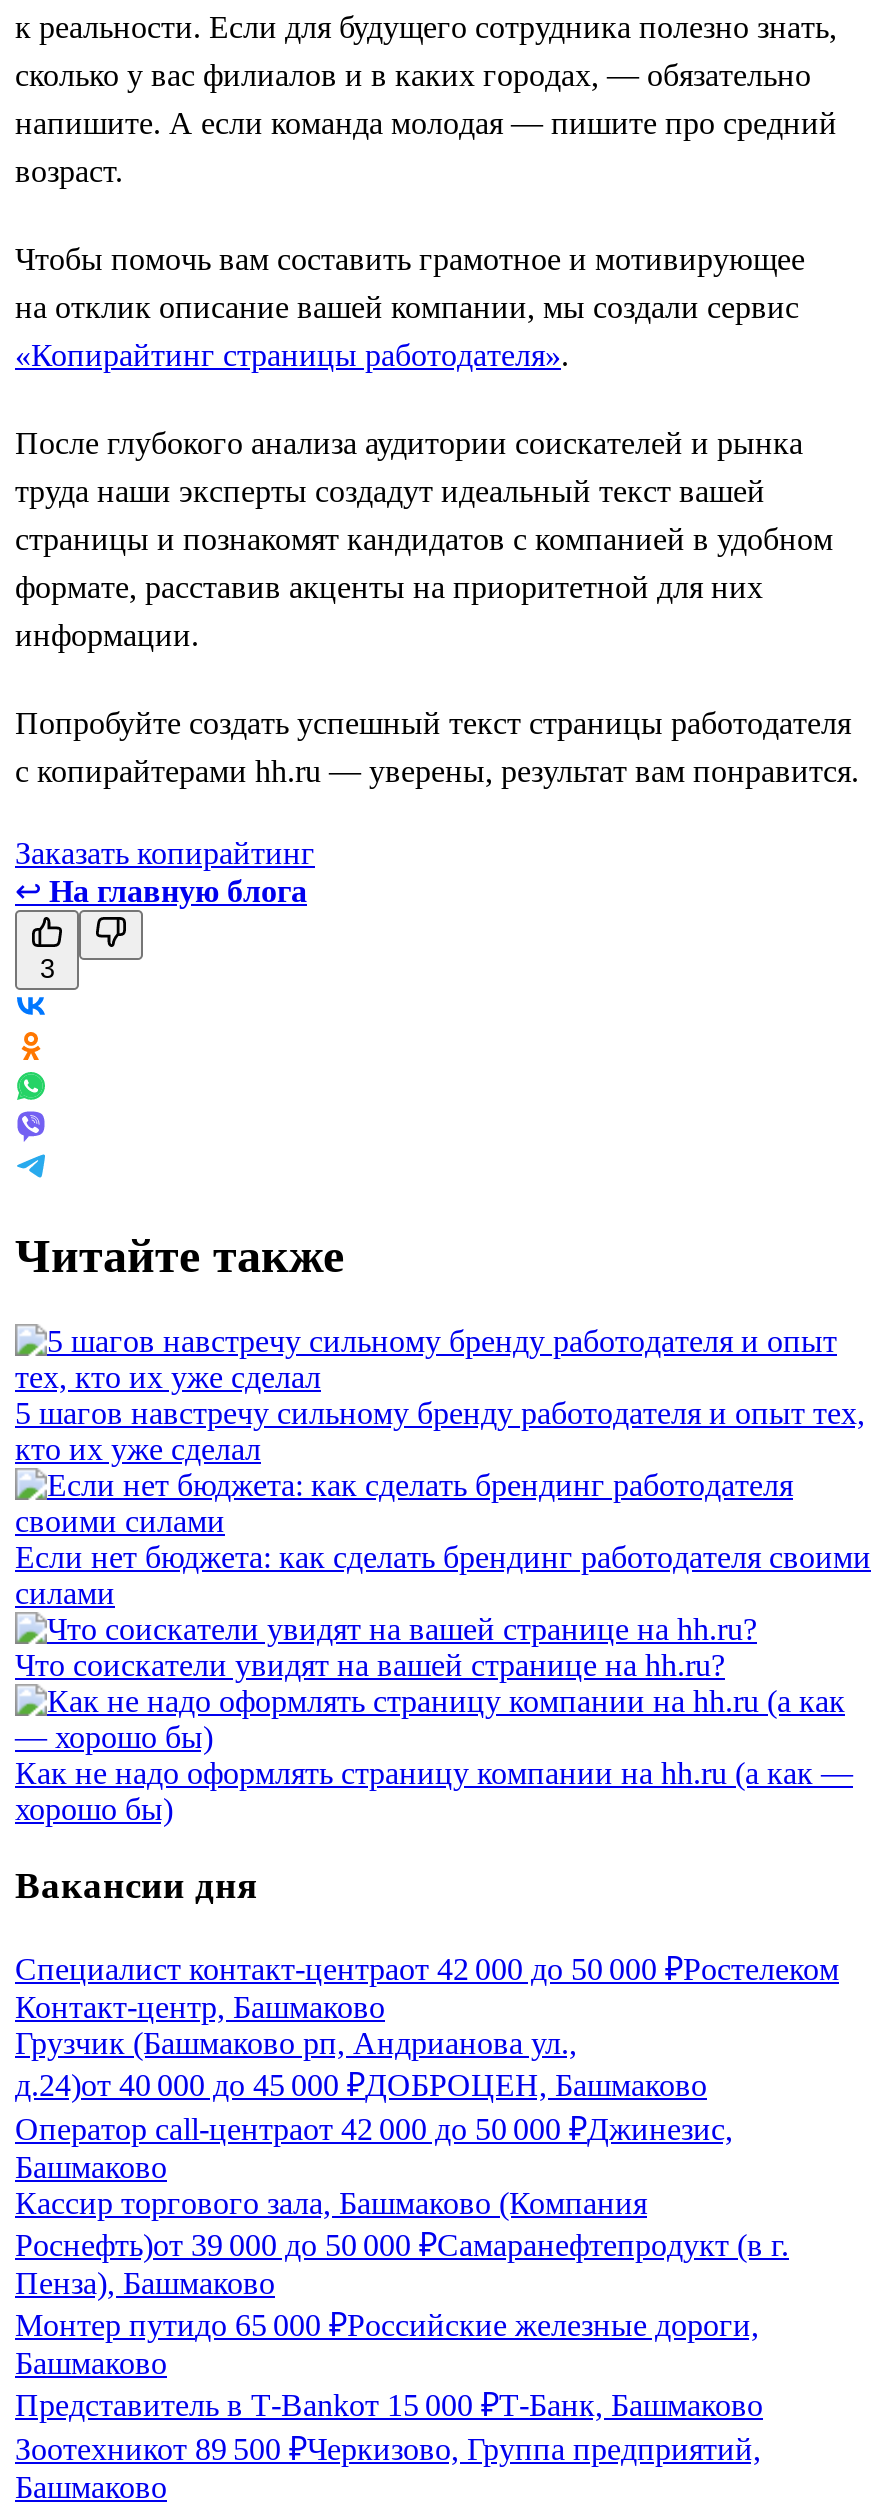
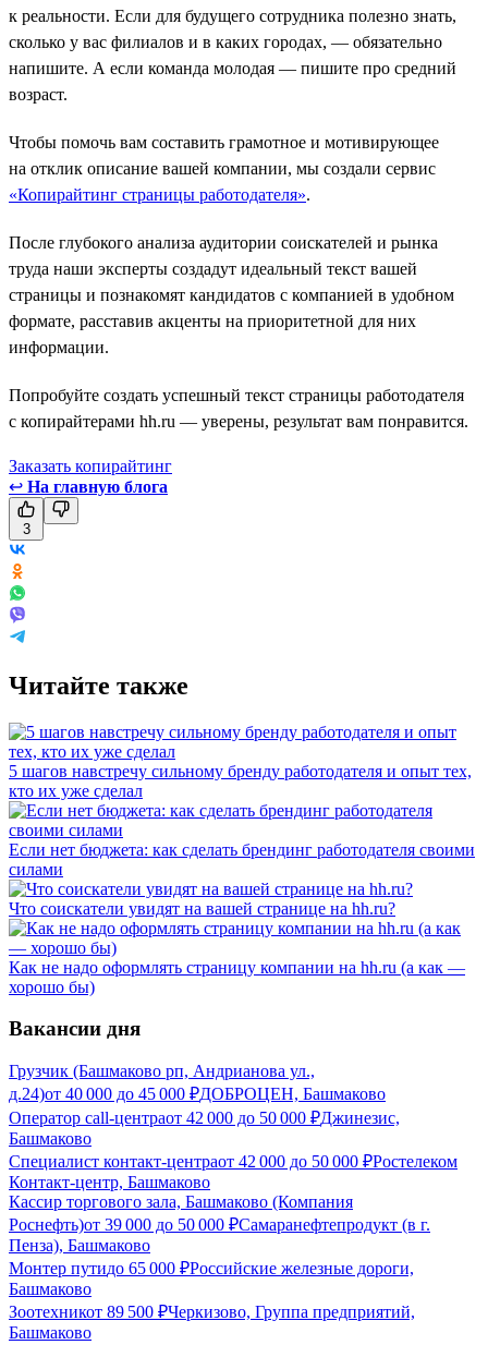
moved [15,1952,839,2024] -> [9,1152,457,1191]: Специалист контакт-центраот 42 000 до 50 000 ₽Ростелеком | Контакт-центр, Башмаково
moved [15,2026,733,2184] -> [9,1062,400,1148]: Грузчик (Башмаково рп, Андрианова ул., | д.24)от 40 000 до 45 000 ₽ДОБРОЦЕН, Башмаково | Оператор call-центраот 42 000 до 50 000 ₽Джинезис, | Башмаково
[15,2388,763,2422] Представитель в Т-Bankот 15 000 ₽Т-Банк, Башмаково -> none

